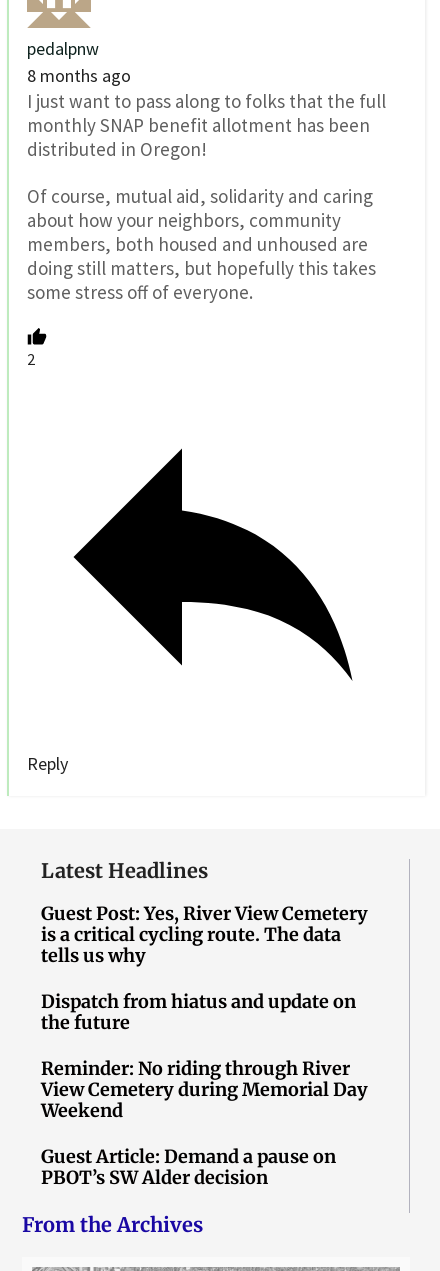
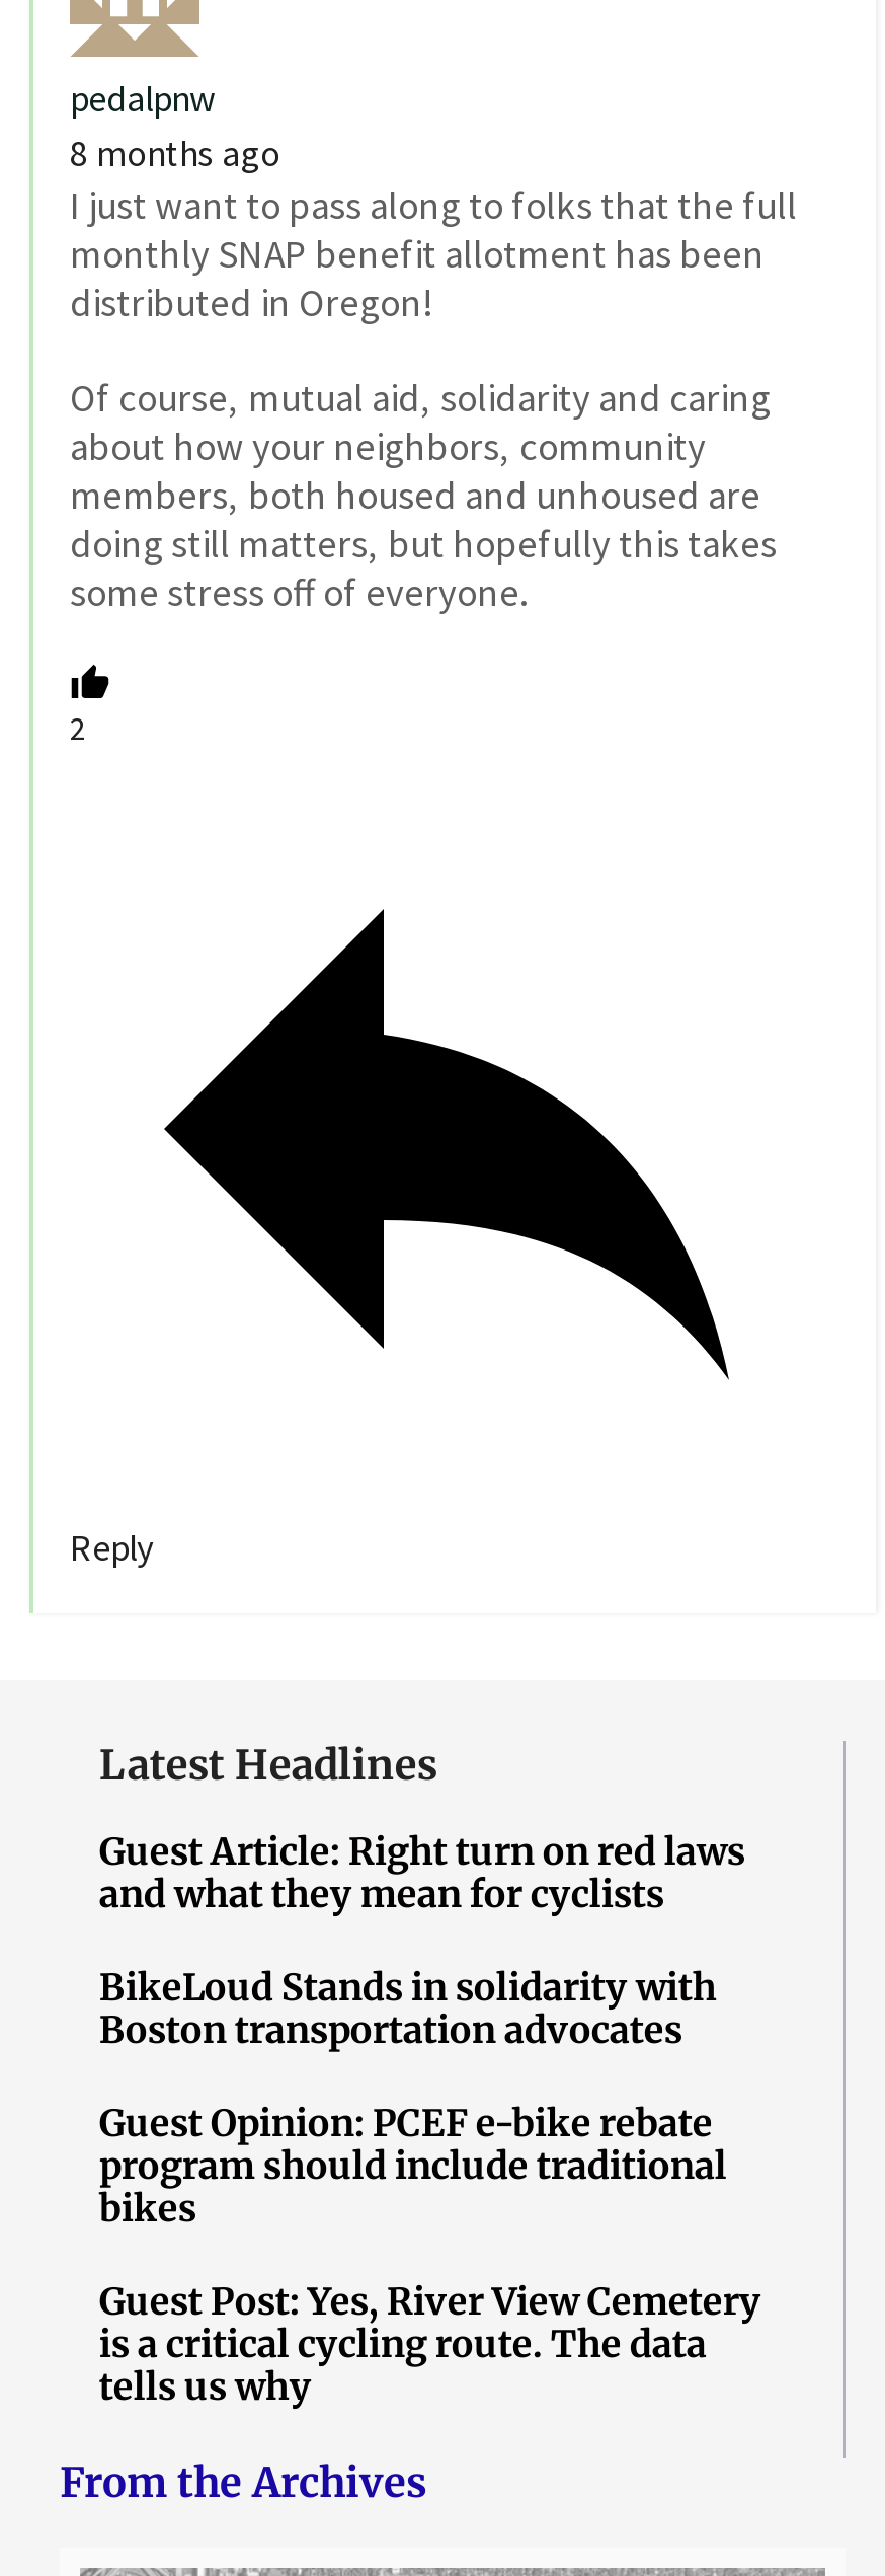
none -> [99,1828,745,2231] Guest Article: Right turn on red laws | and what they mean for cyclists | BikeLoud Stands in solidarity with | Boston transportation advocates | Guest Opinion: PCEF e-bike rebate | program should include traditional | bikes
moved [41,902,368,967] -> [99,2277,761,2409]: Guest Post: Yes, River View Cemetery | is a critical cycling route. The data | tells us why
[41,990,368,1189] Dispatch from hiatus and update on | the future | Reminder: No riding through River | View Cemetery during Memorial Day | Weekend | Guest Article: Demand a pause on | PBOT’s SW Alder decision -> none

